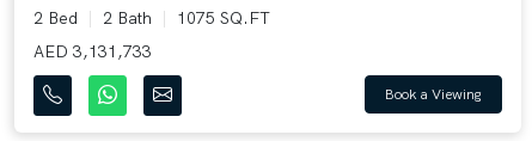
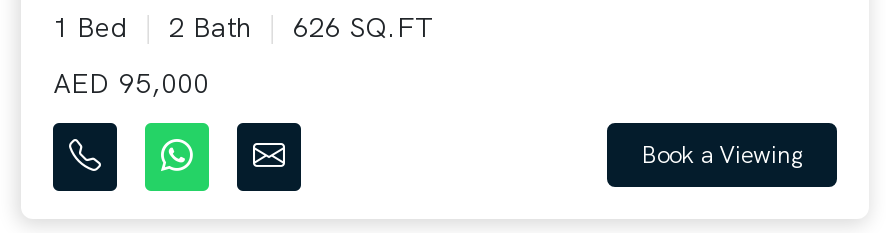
[33,8,78,29] 2 Bed -> [53,10,127,46] 1 Bed
[177,8,270,29] 1075 SQ.FT -> [293,10,433,46] 626 SQ.FT
[33,41,152,63] AED 3,131,733 -> [53,66,209,102] AED 95,000

